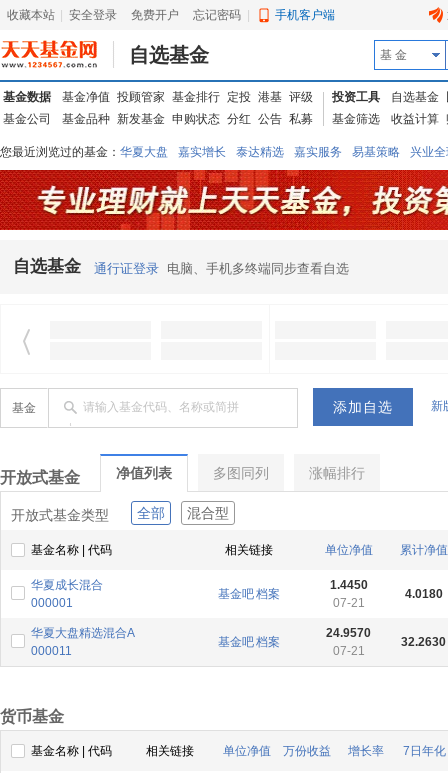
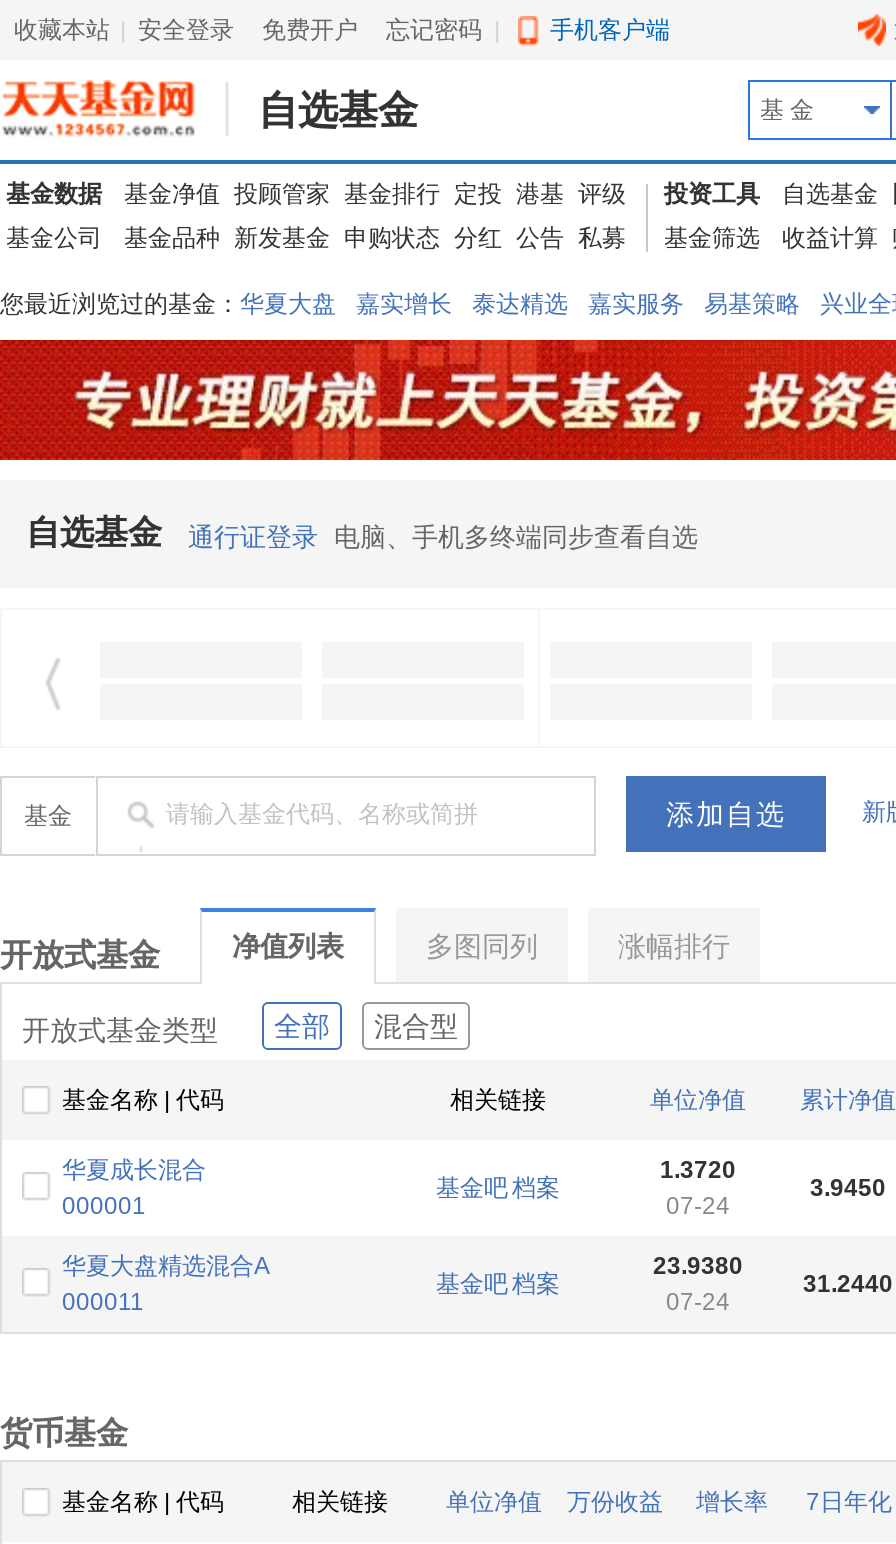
[330,578,368,592] 1.4450 -> [660,1156,736,1184] 1.3720
[405,587,443,601] 4.0180 -> [810,1174,886,1202] 3.9450
[333,596,365,610] 07-21 -> [666,1192,730,1220] 07-24
[326,626,371,640] 24.9570 -> [653,1252,743,1280] 23.9380
[401,635,446,649] 32.2630 -> [803,1270,893,1298] 31.2440
[333,644,365,658] 07-21 -> [666,1288,730,1316] 07-24

